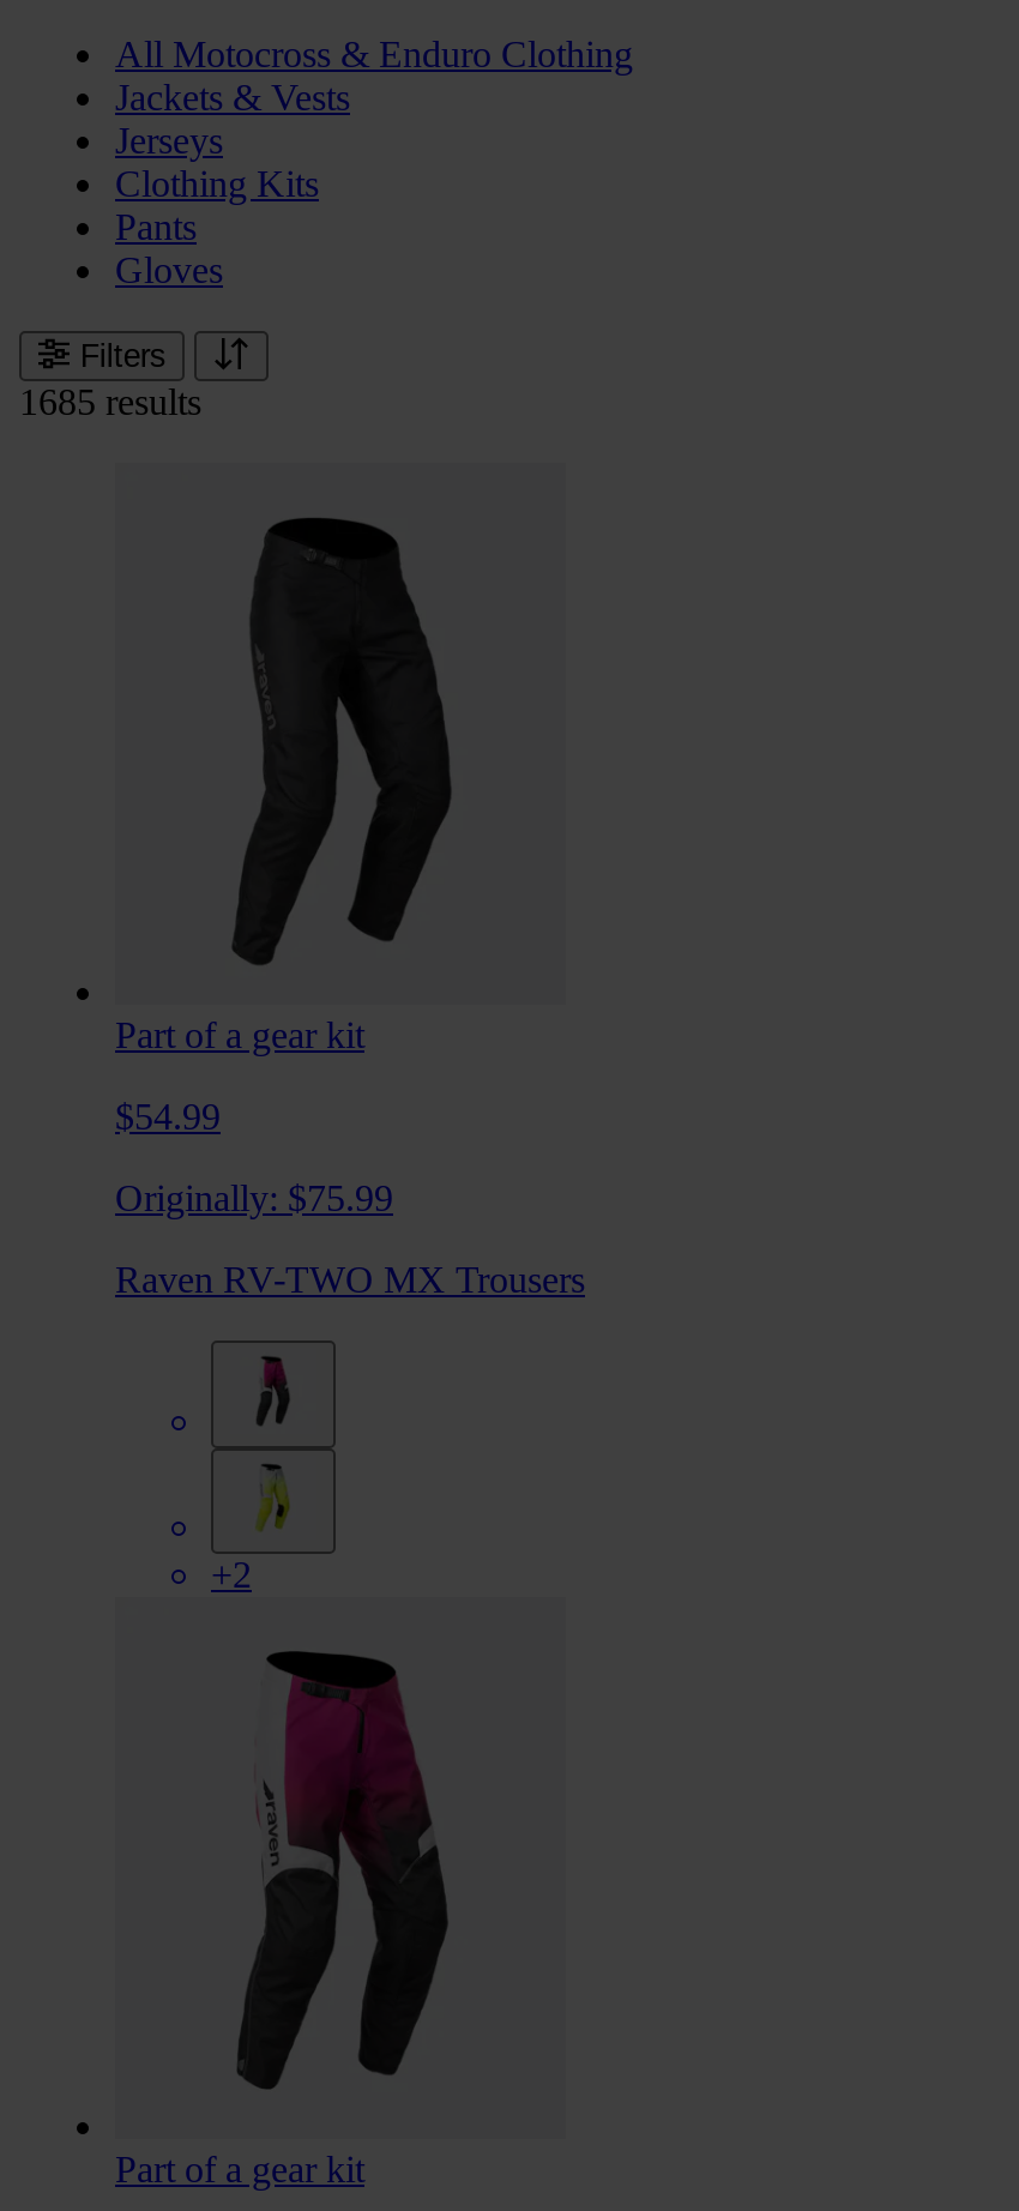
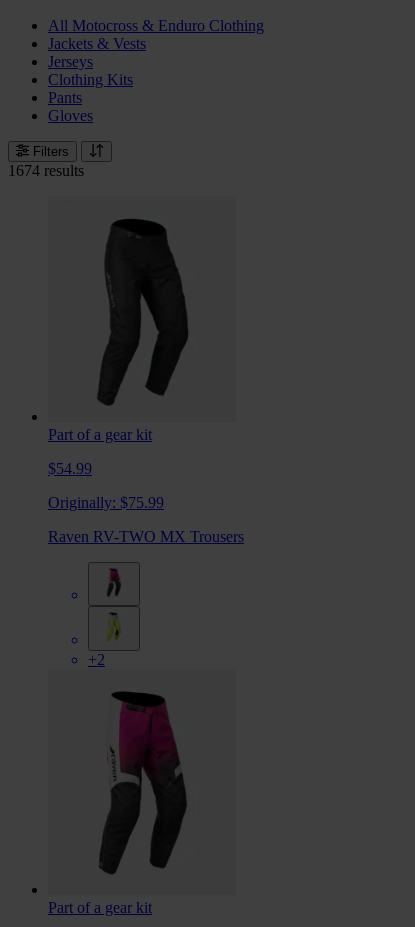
[19,381,201,422] 1685 results -> [8,162,84,179] 1674 results

